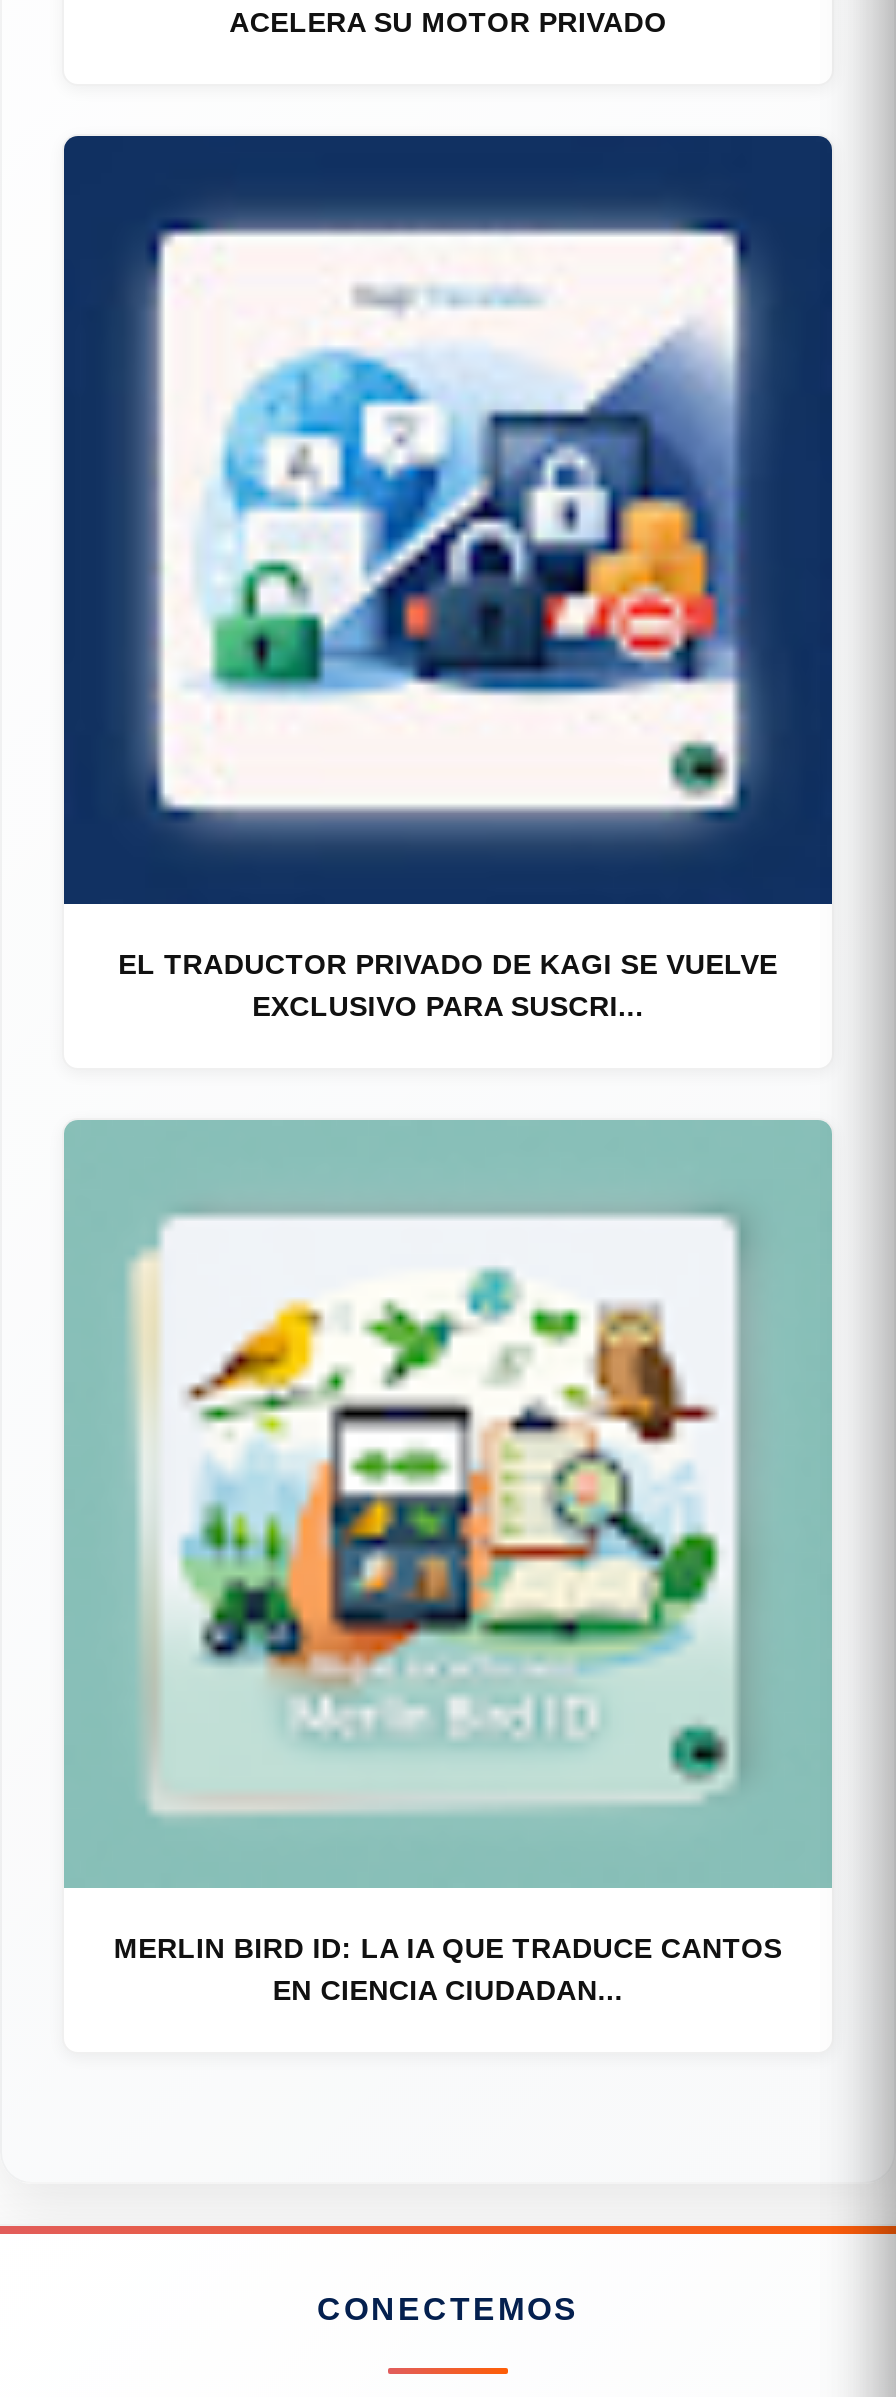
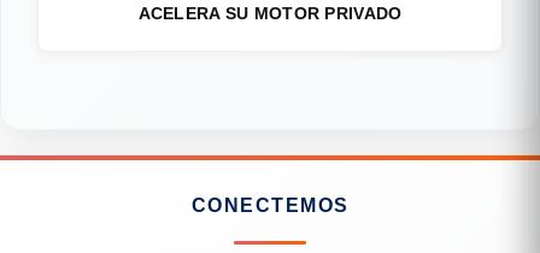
[62,134,834,1022] [image] | EL TRADUCTOR PRIVADO DE KAGI SE VUELVE | EXCLUSIVO PARA SUSCRI... -> none
[62,1118,834,2006] [image] | MERLIN BIRD ID: LA IA QUE TRADUCE CANTOS | EN CIENCIA CIUDADAN... -> none

